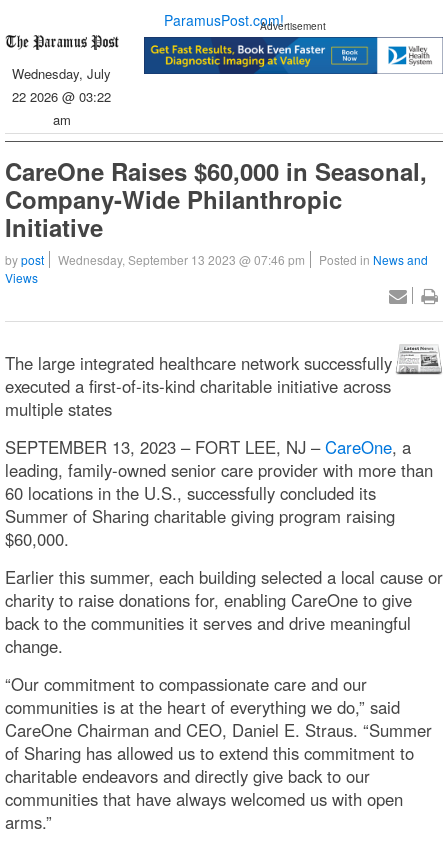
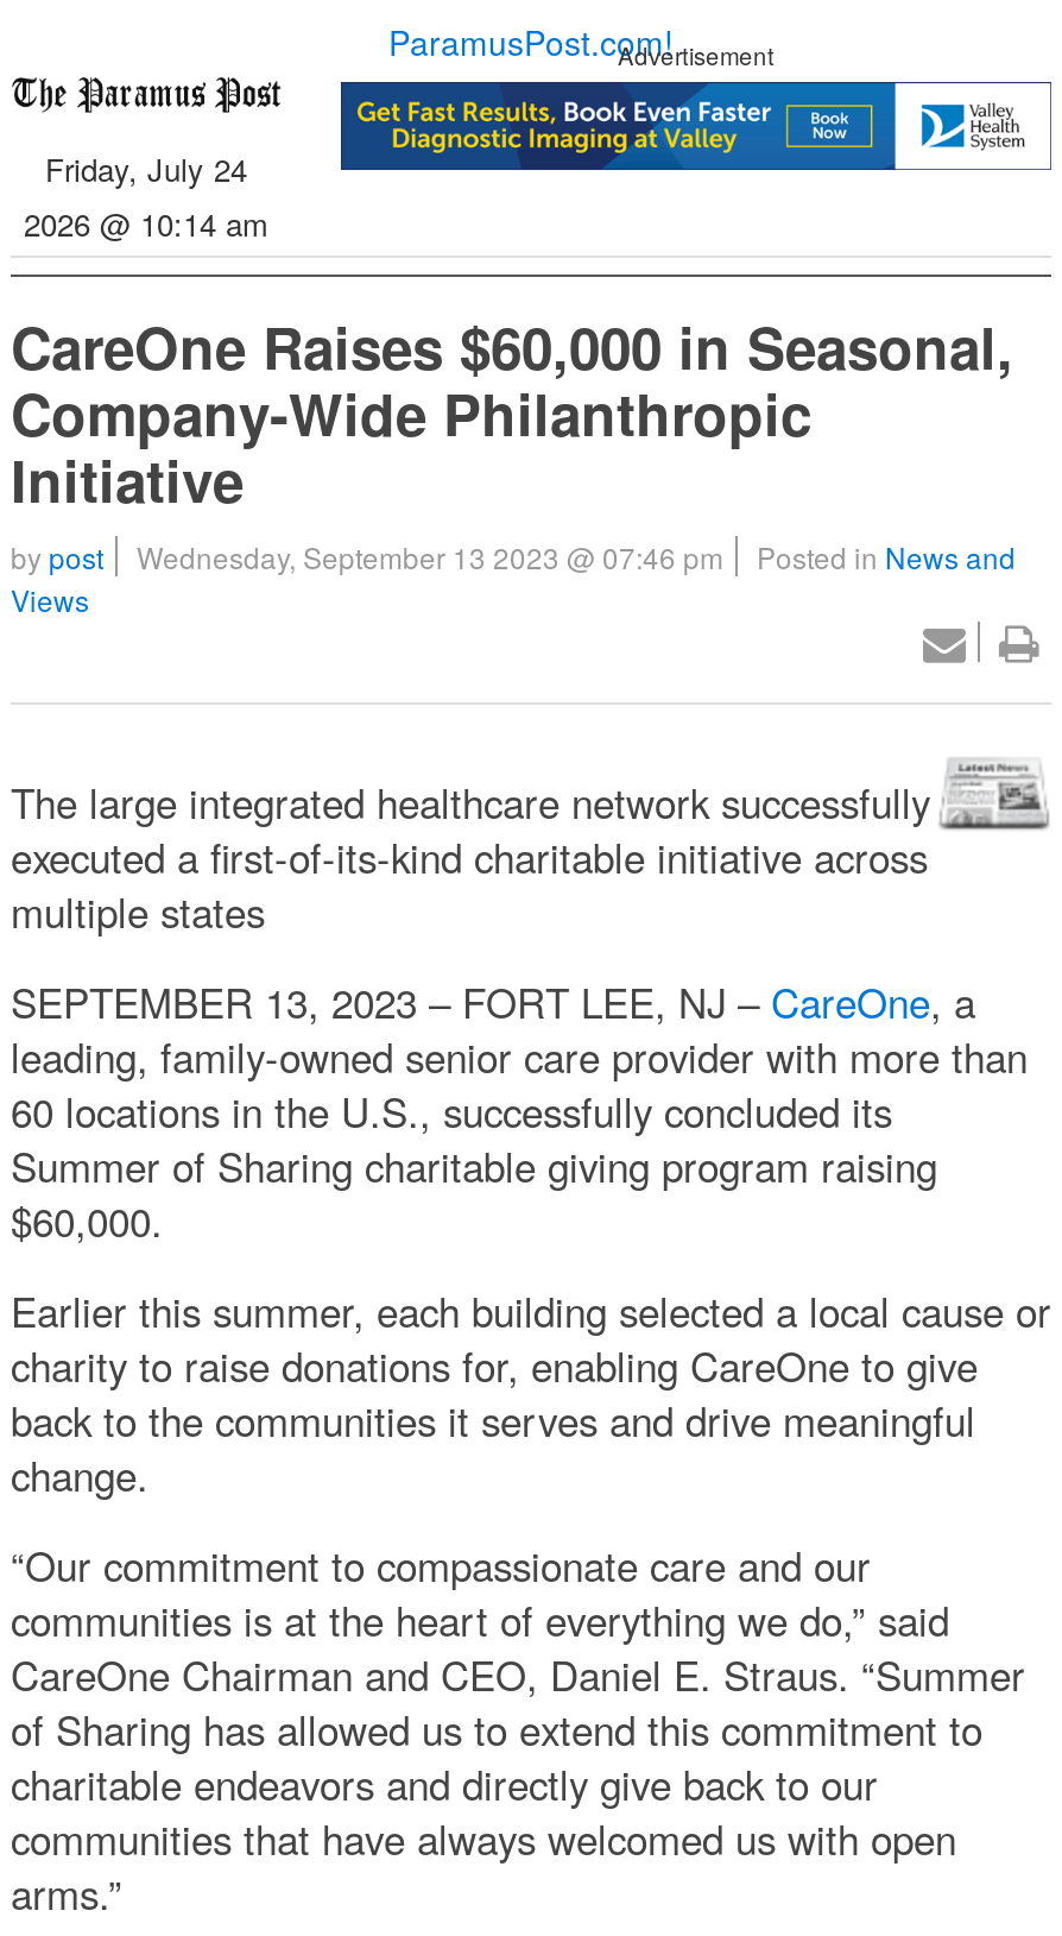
[12,64,111,129] Wednesday, July | 22 2026 @ 03:22 | am -> [24,146,268,246] Friday, July 24 | 2026 @ 10:14 am

